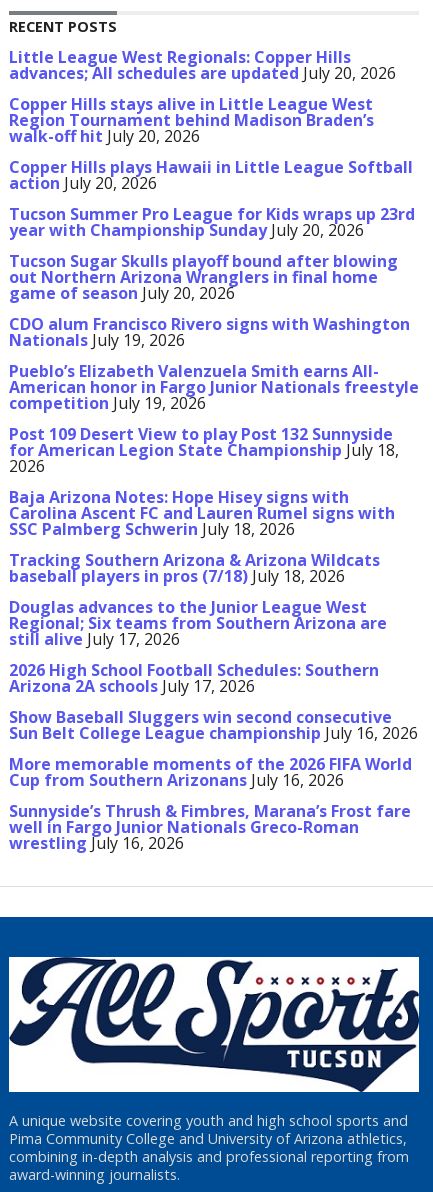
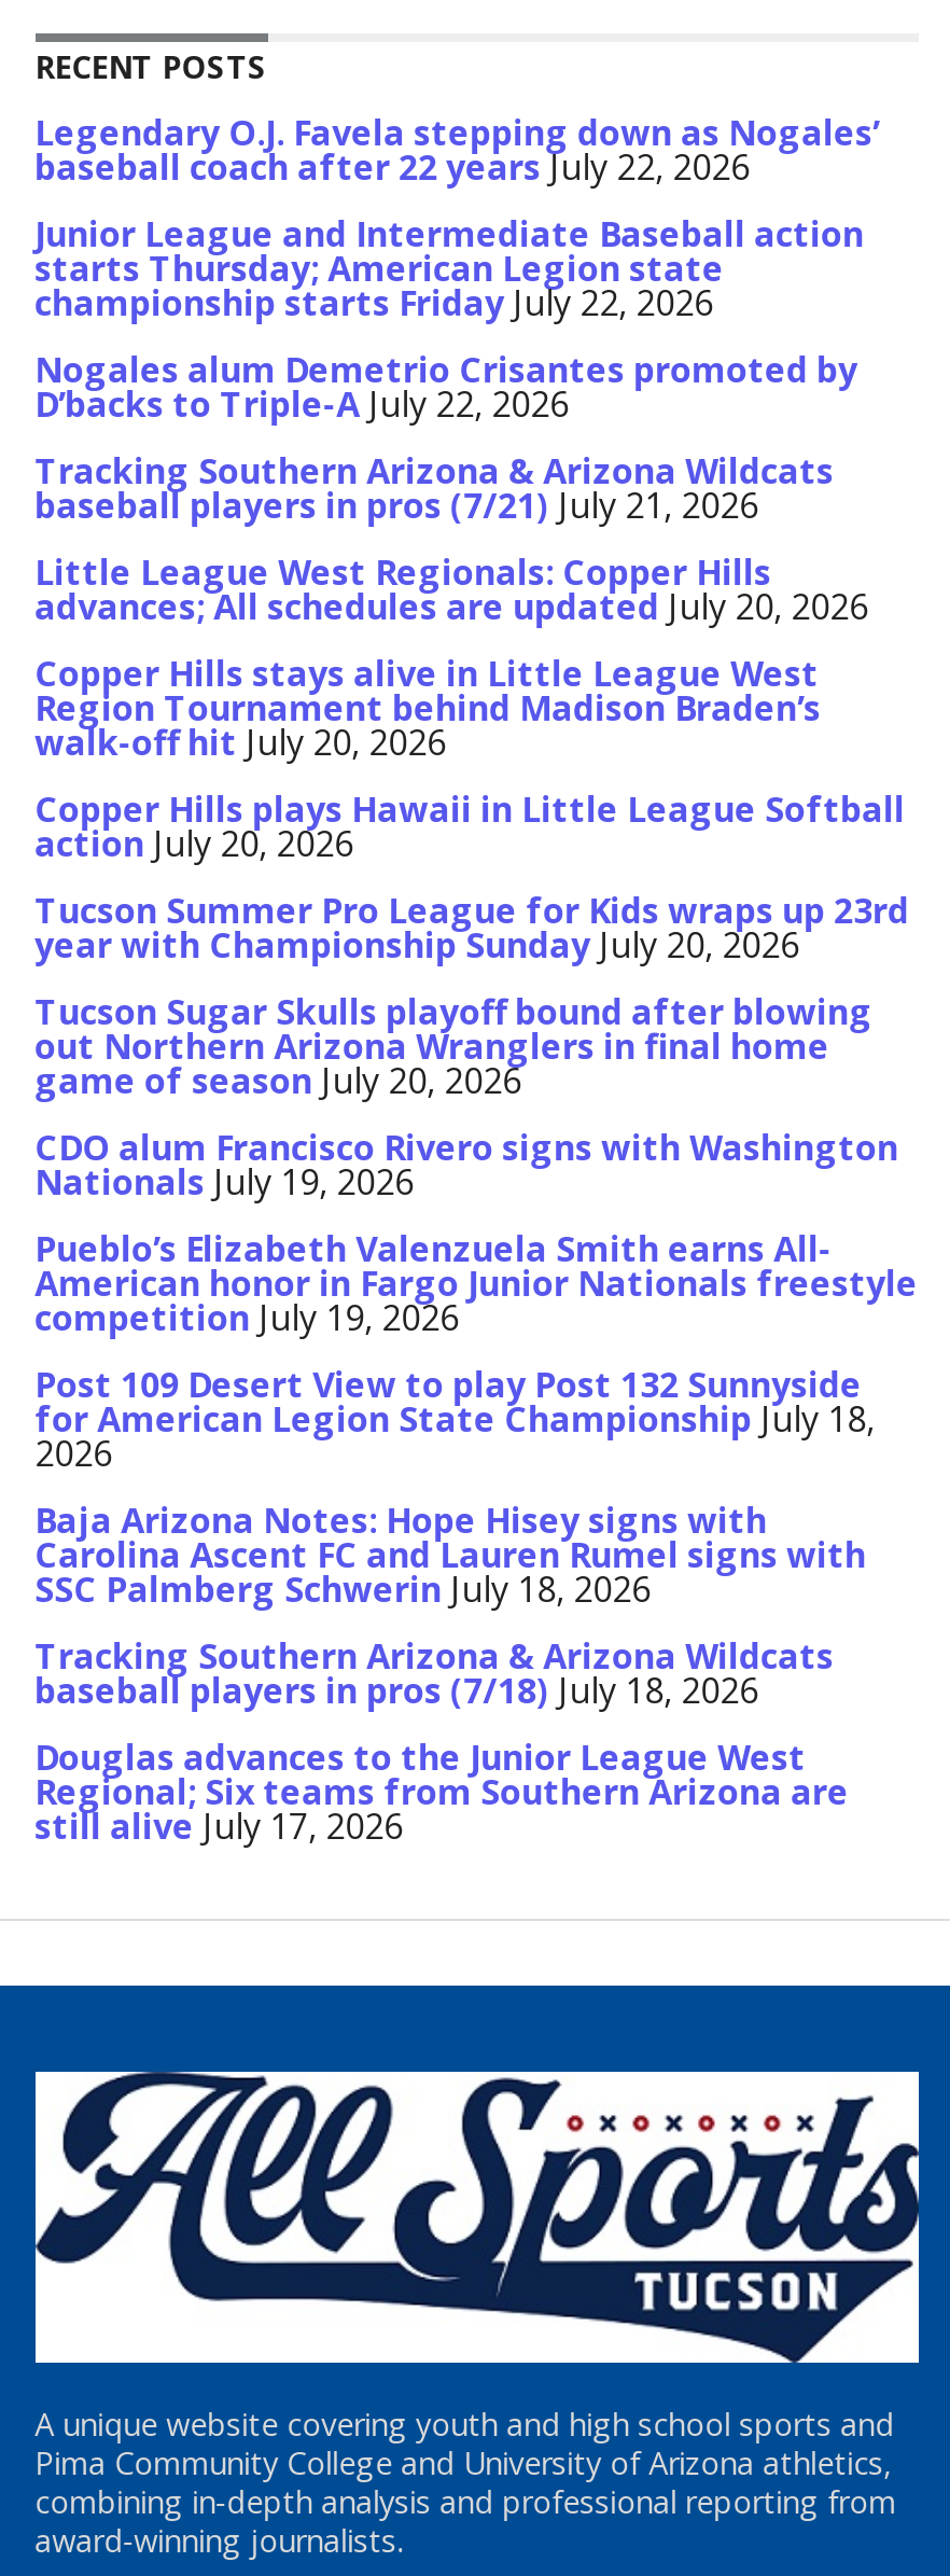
none -> [35,109,879,529] Legendary O.J. Favela stepping down as Nogales’ | baseball coach after 22 years July 22, 2026 | Junior League and Intermediate Baseball action | starts Thursday; American Legion state | championship starts Friday July 22, 2026 | Nogales alum Demetrio Crisantes promoted by | D’backs to Triple-A July 22, 2026 | Tracking Southern Arizona & Arizona Wildcats | baseball players in pros (7/21) July 21, 2026
moved [9,46,419,650] -> [35,548,918,1850]: Little League West Regionals: Copper Hills | advances; All schedules are updated July 20, 2026 | Copper Hills stays alive in Little League West | ... | Regional; Six teams from Southern Arizona are | still alive July 17, 2026
[9,659,418,854] 2026 High School Football Schedules: Southern | Arizona 2A schools July 17, 2026 | Show Baseball Sluggers win second consecutive | Sun Belt College League championship July 16, 2026 | More memorable moments of the 2026 FIFA World | Cup from Southern Arizonans July 16, 2026 | Sunnyside’s Thrush & Fimbres, Marana’s Frost fare | well in Fargo Junior Nationals Greco-Roman | wrestling July 16, 2026 -> none

